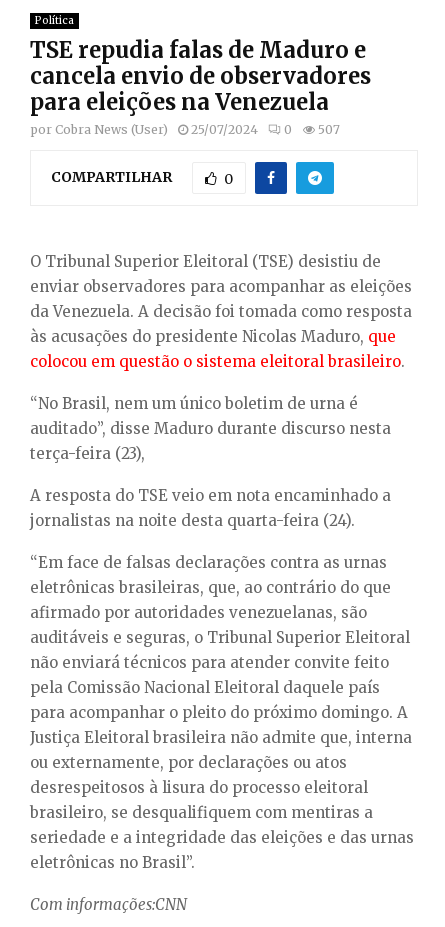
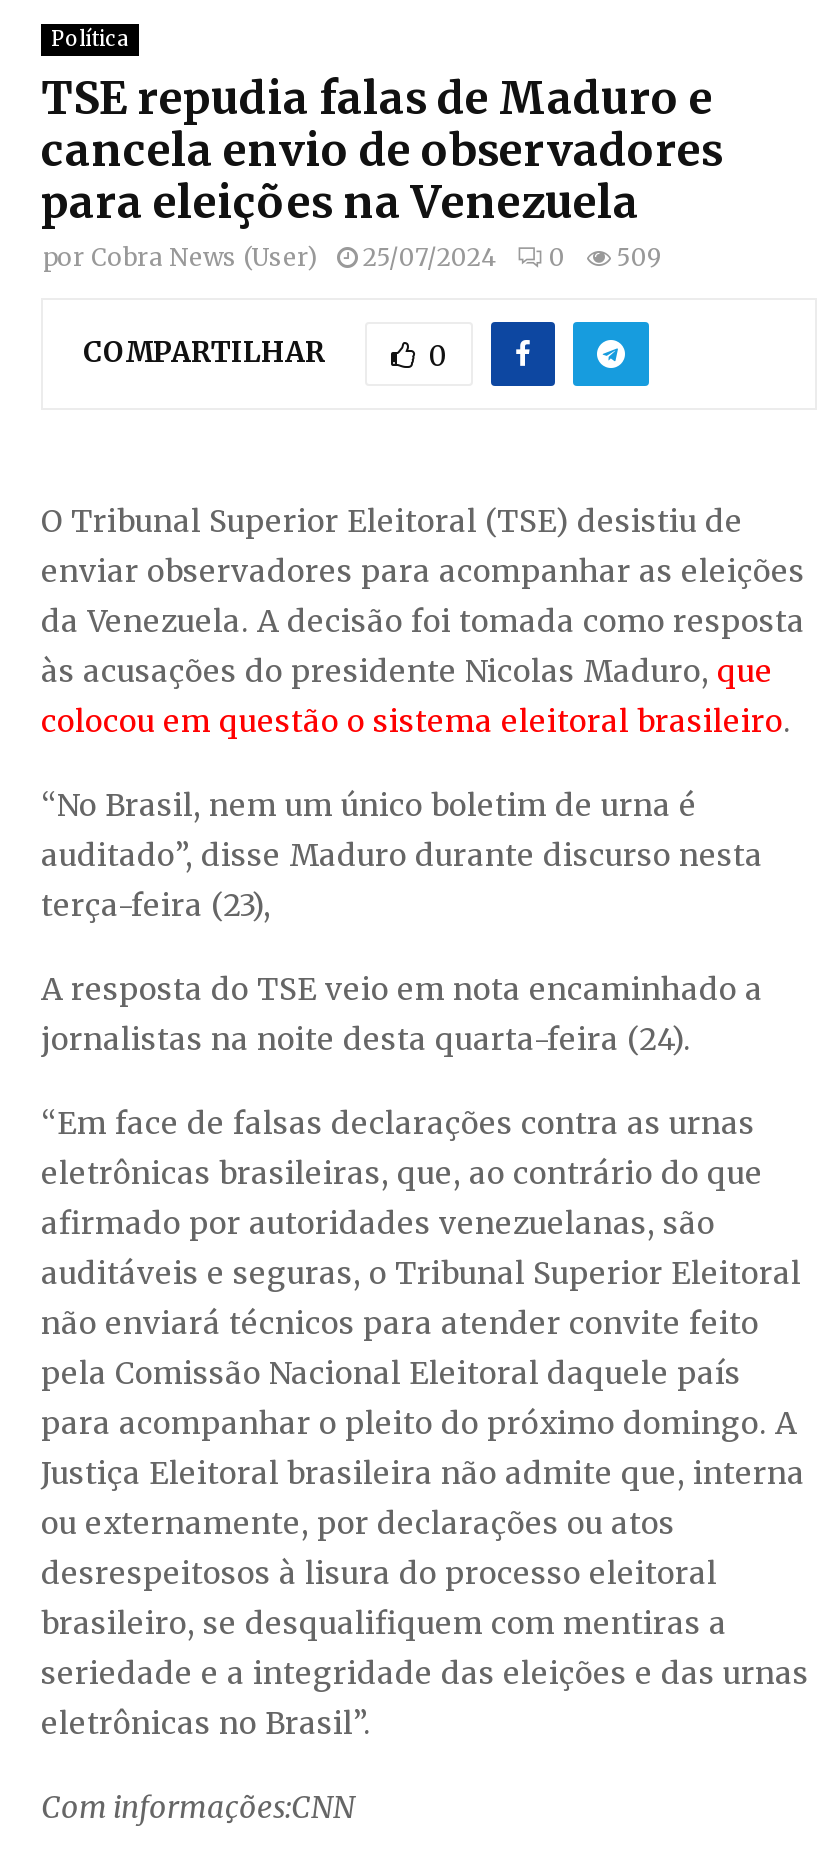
[318,122,340,137] 507 -> [617,242,663,272] 509

